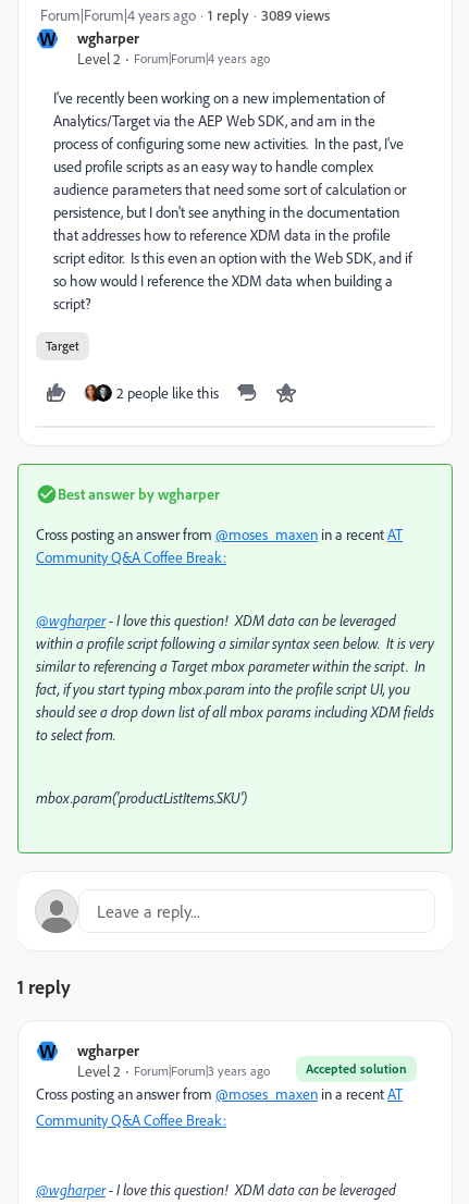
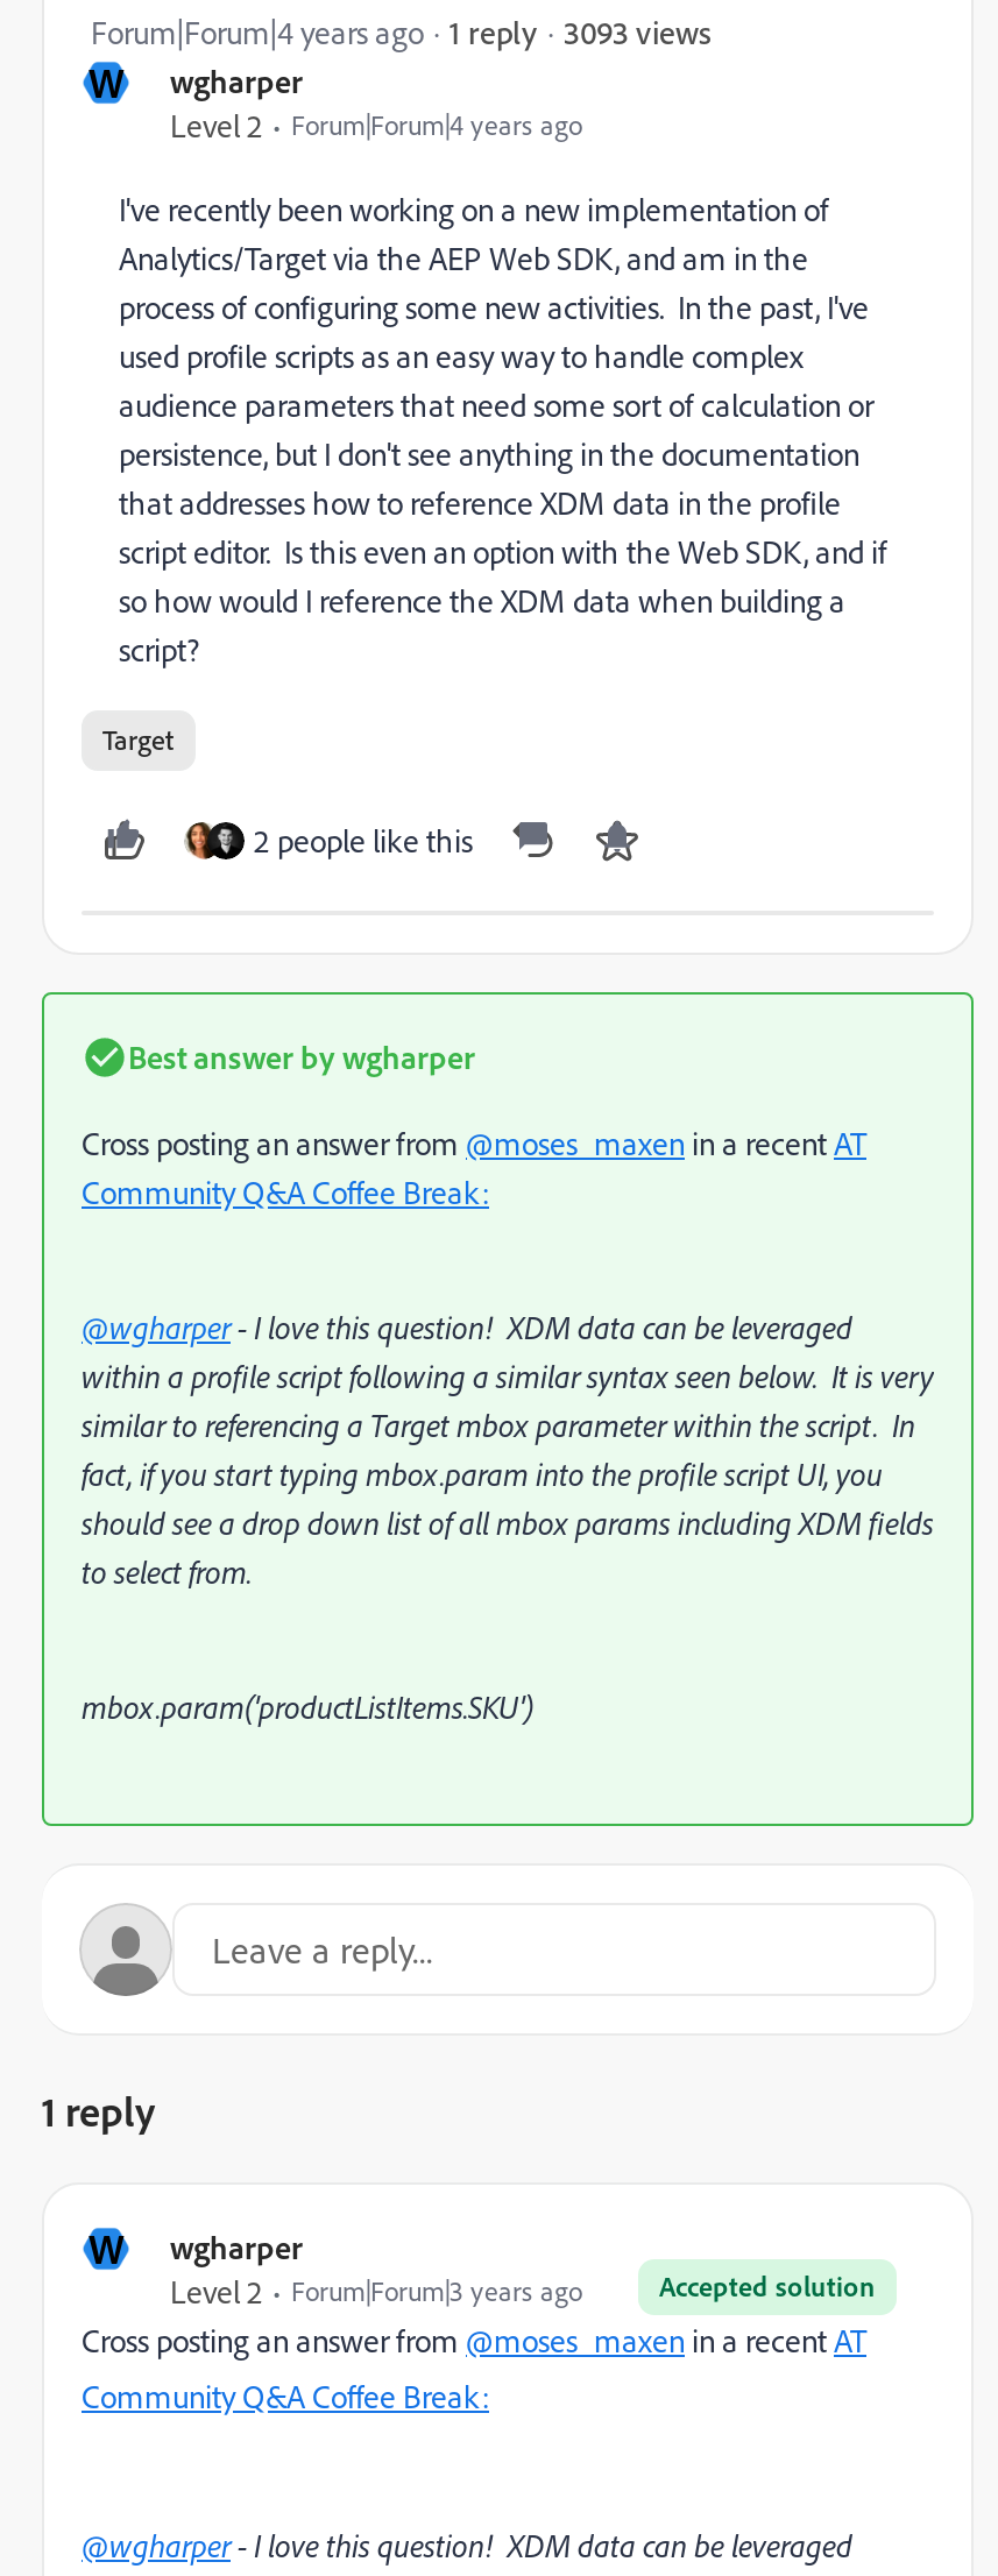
[261,5,330,23] 3089 views -> [564,10,710,50] 3093 views

